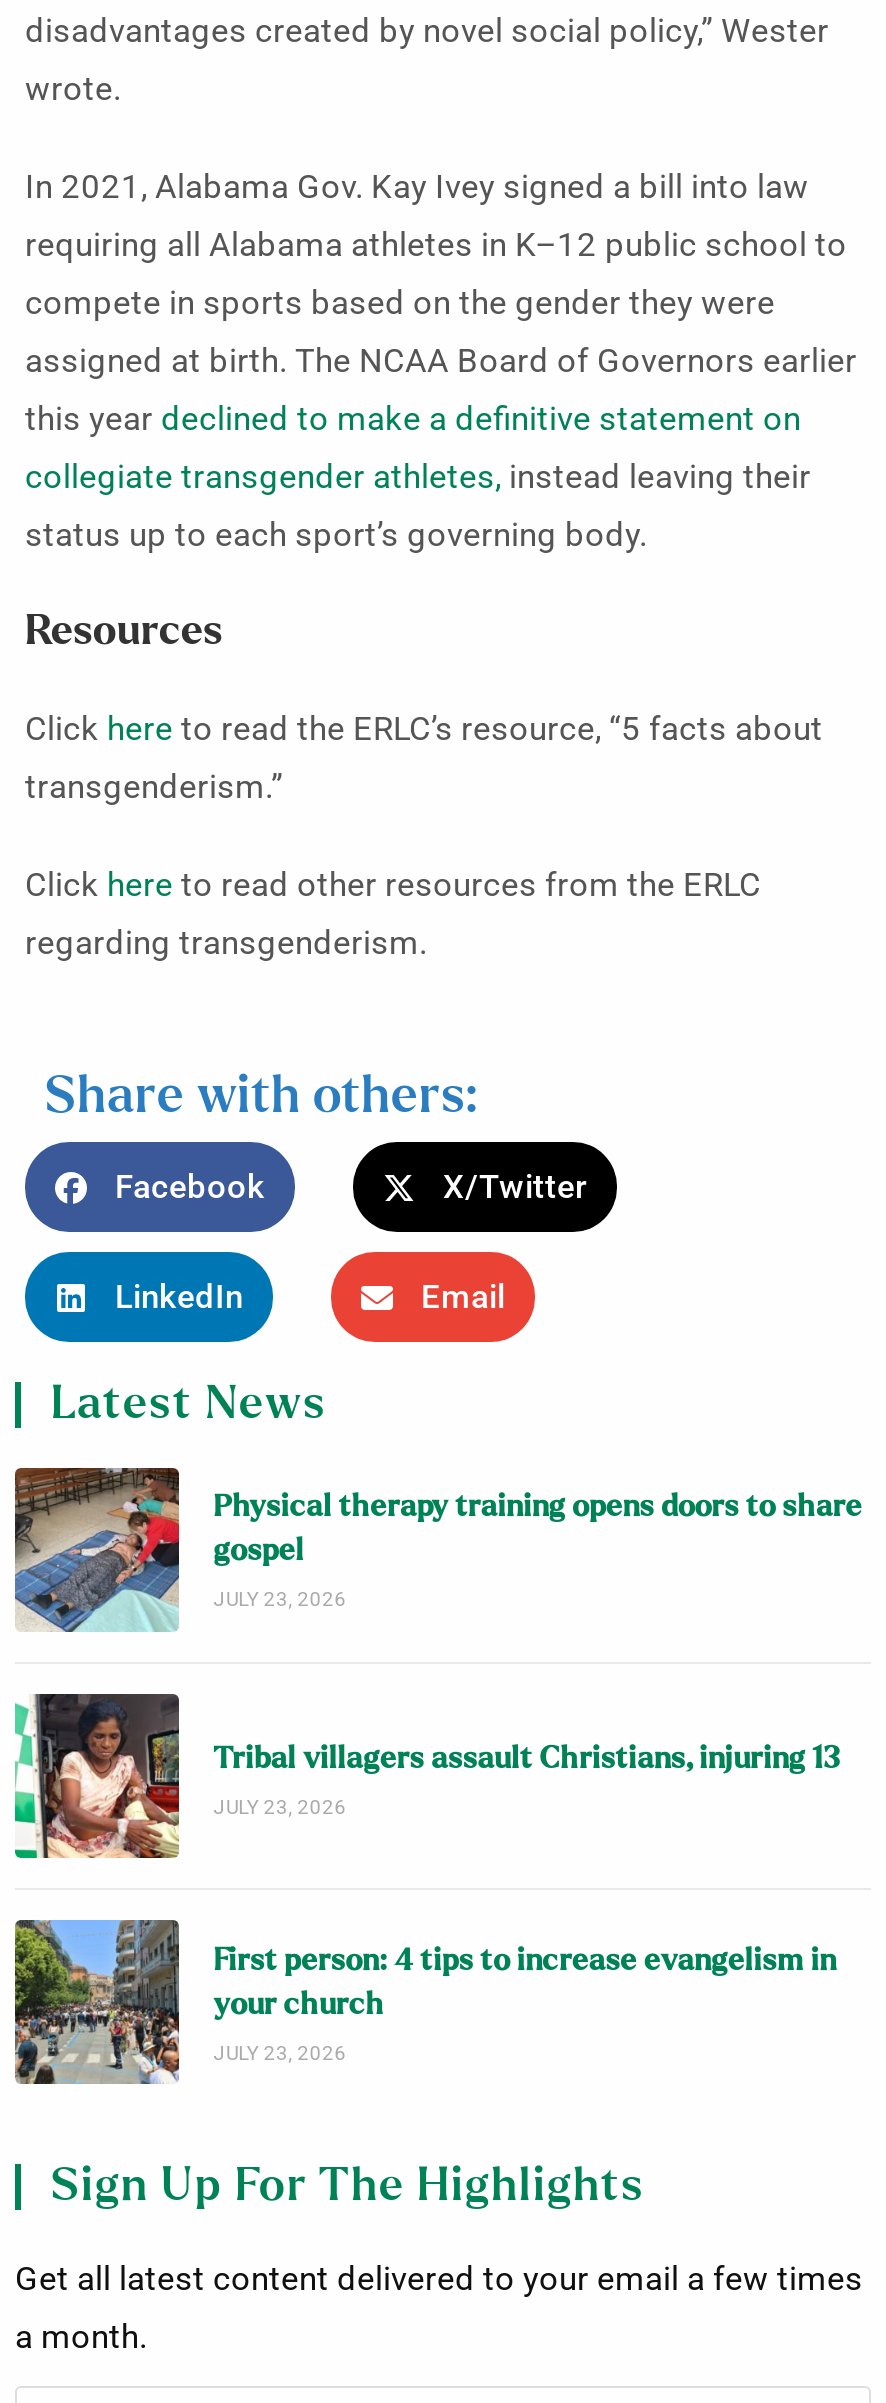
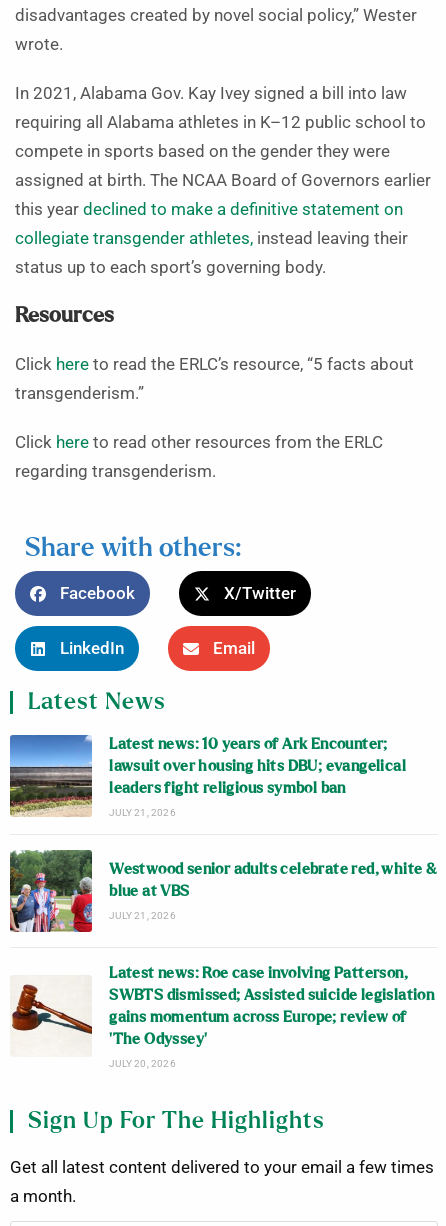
[13,1466,862,1632] [image] | Physical therapy training opens doors to share | gospel | JULY 23, 2026 -> [9,734,406,818] [image] | Latest news: 10 years of Ark Encounter; | lawsuit over housing hits DBU; evangelical | leaders fight religious symbol ban | JULY 21, 2026
[13,1690,847,1860] [image] | Tribal villagers assault Christians, injuring 13 | JULY 23, 2026 -> [9,849,437,933] [image] | Westwood senior adults celebrate red, white & | blue at VBS | JULY 21, 2026
[13,1918,836,2086] [image] | First person: 4 tips to increase evangelism in | your church | JULY 23, 2026 -> [10,966,434,1069] [image] | Latest news: Roe case involving Patterson, | SWBTS dismissed; Assisted suicide legislation | gains momentum across Europe; review of | ‘The Odyssey’ | JULY 20, 2026

